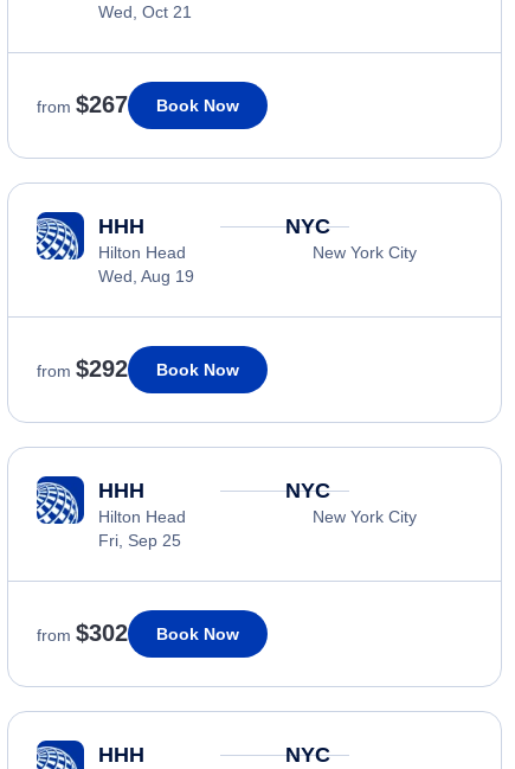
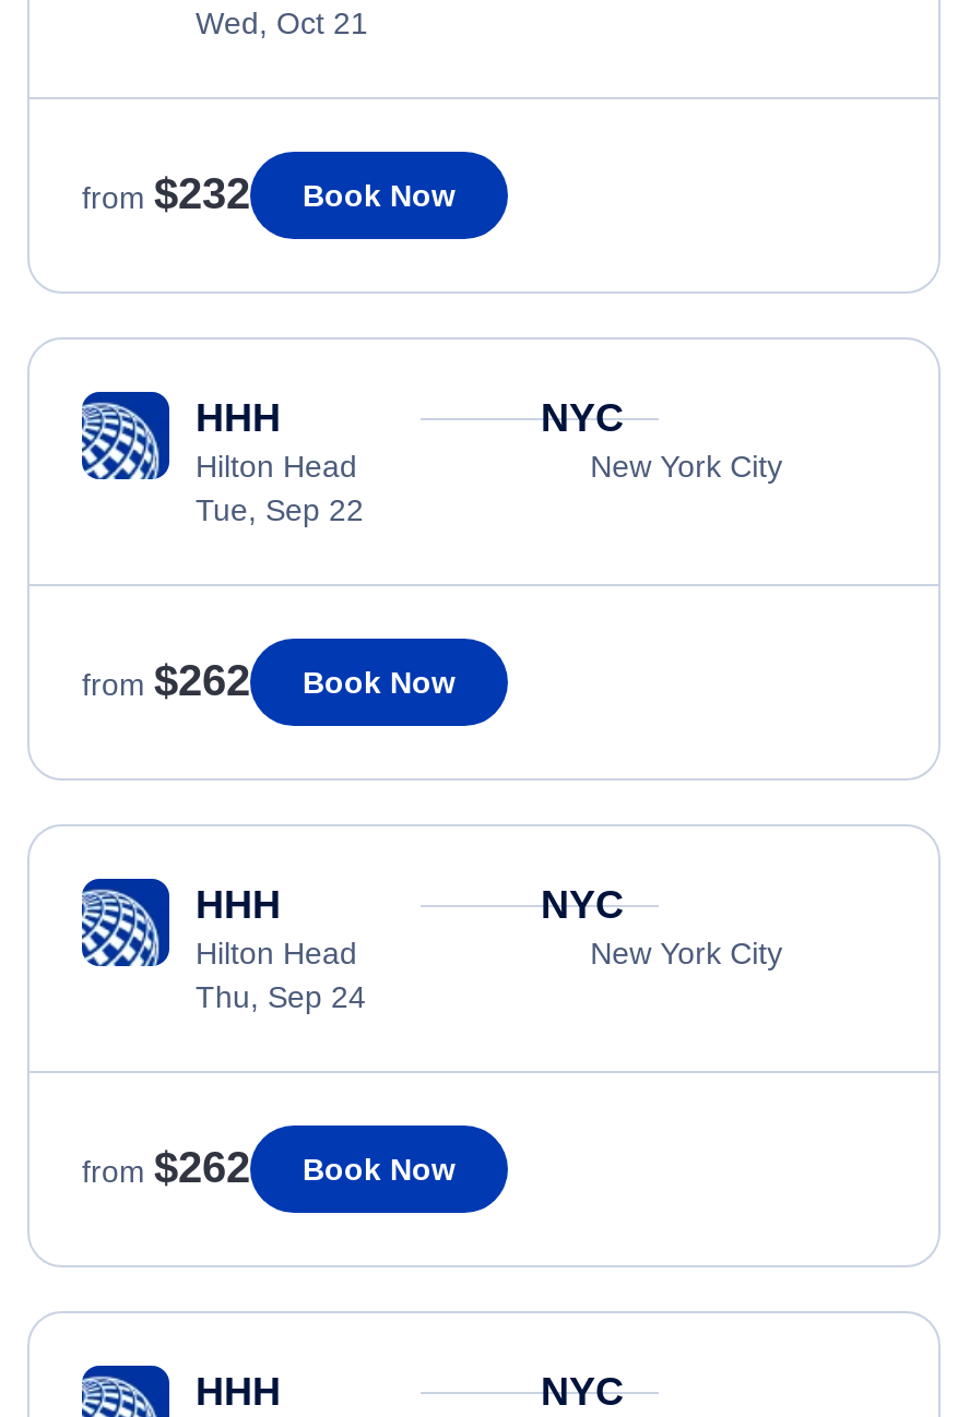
[37,91,239,117] from $267 Book Now -> [82,168,456,216] from $232 Book Now
[98,266,194,285] Wed, Aug 19 -> [196,491,364,526] Tue, Sep 22
[37,355,239,381] from $292 Book Now -> [82,655,456,703] from $262 Book Now
[98,531,181,550] Fri, Sep 25 -> [196,978,366,1013] Thu, Sep 24
[37,619,239,646] from $302 Book Now -> [82,1141,456,1189] from $262 Book Now

